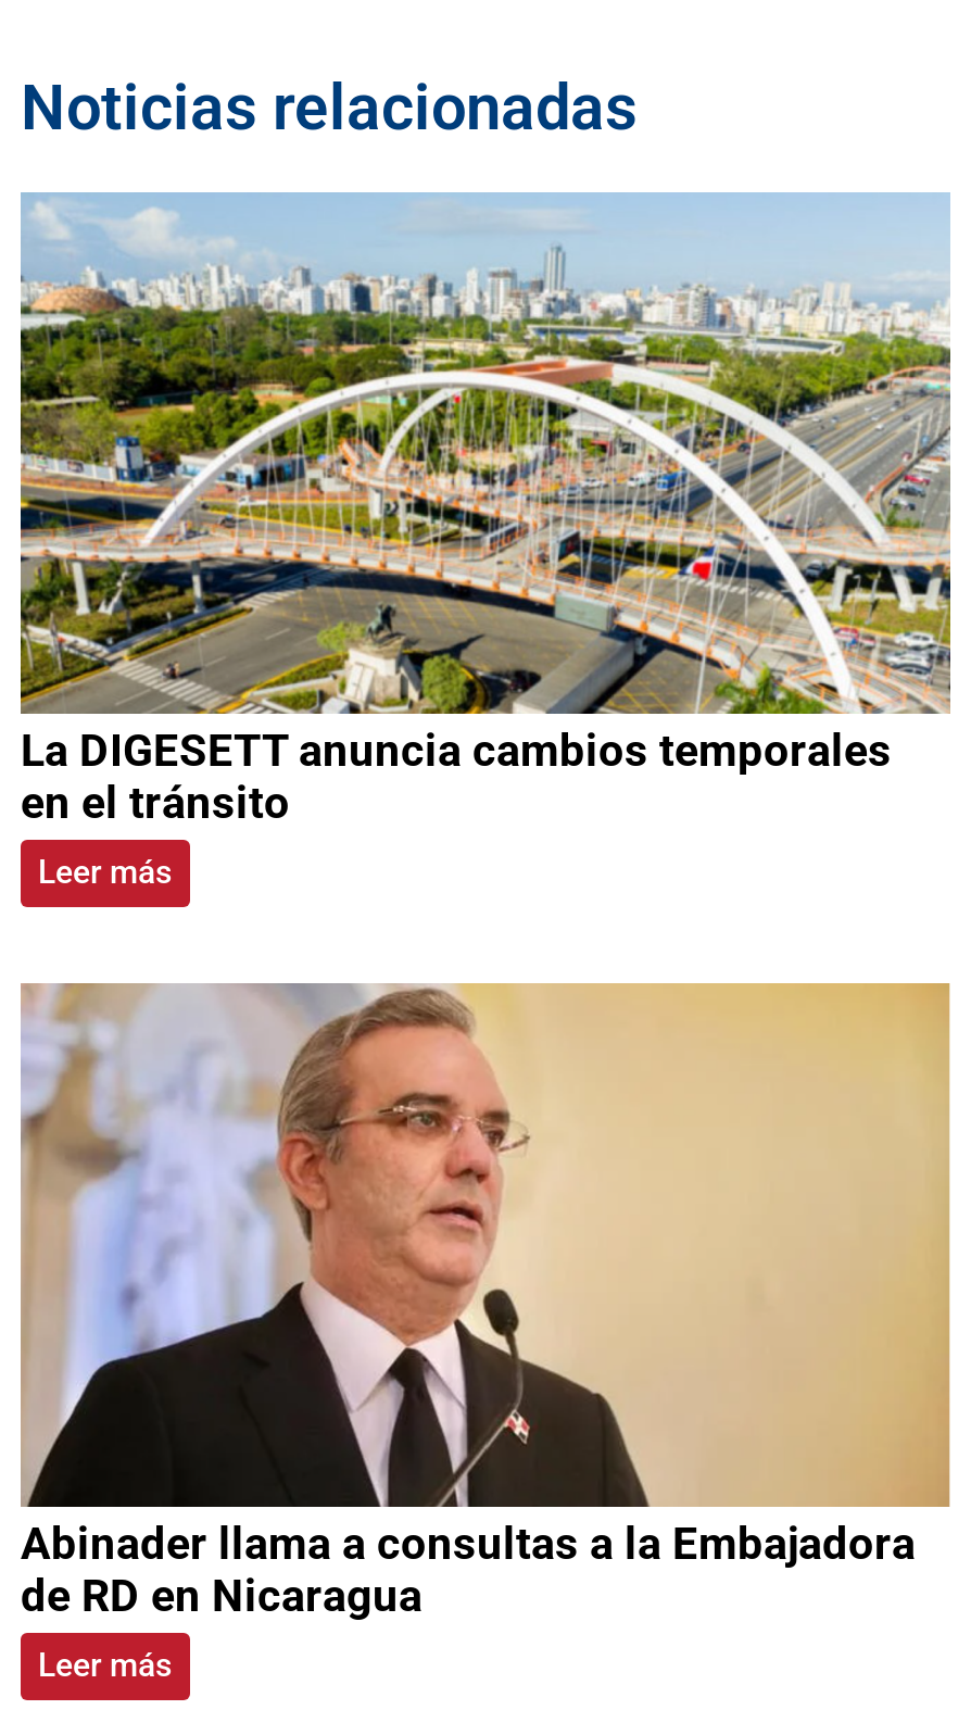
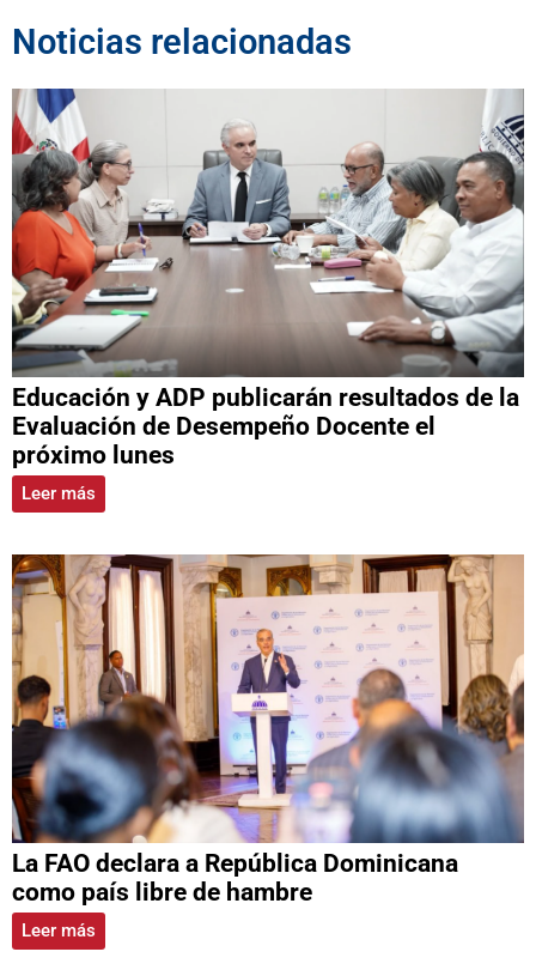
[18,193,953,830] [image] | La DIGESETT anuncia cambios temporales | en el tránsito -> [11,87,525,470] [image] | Educación y ADP publicarán resultados de la | Evaluación de Desempeño Docente el | próximo lunes
[21,982,950,1623] [image] | Abinader llama a consultas a la Embajadora | de RD en Nicaragua -> [11,553,525,906] [image] | La FAO declara a República Dominicana | como país libre de hambre

